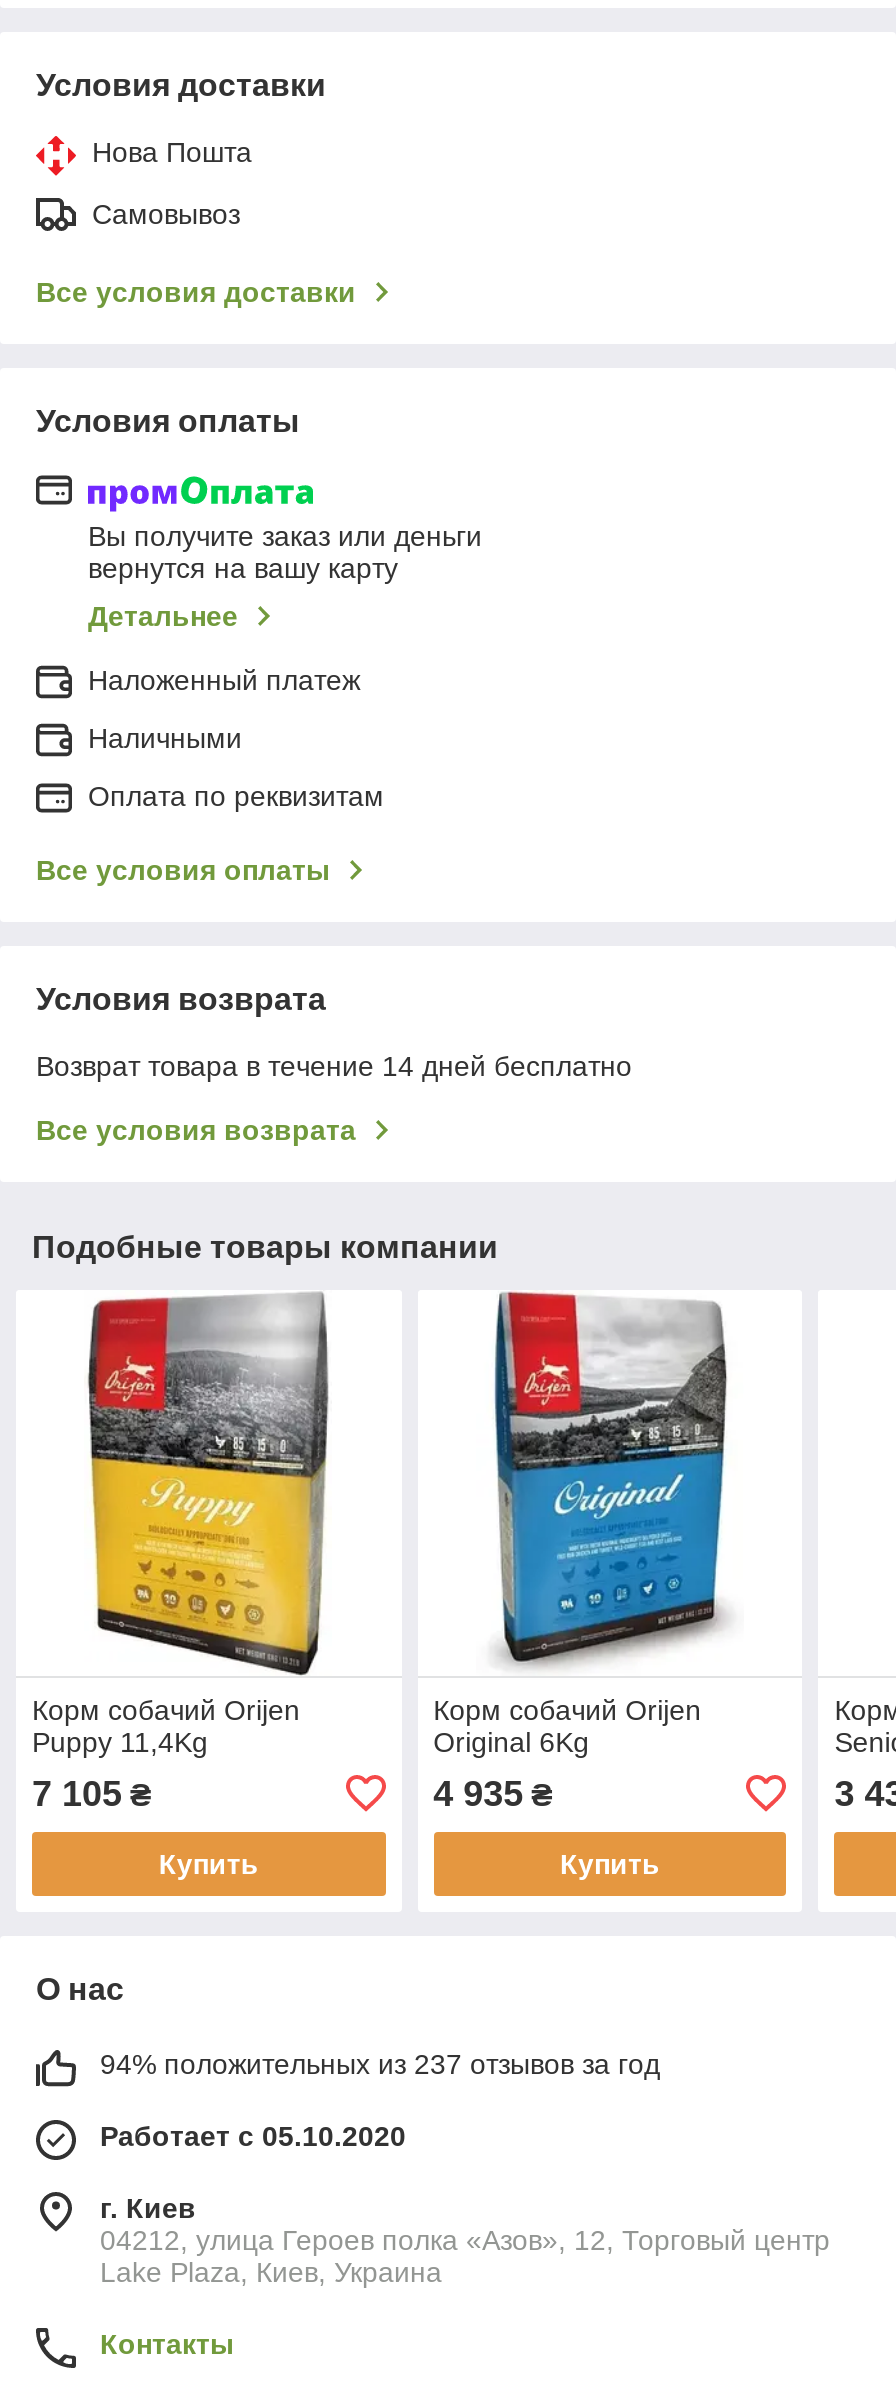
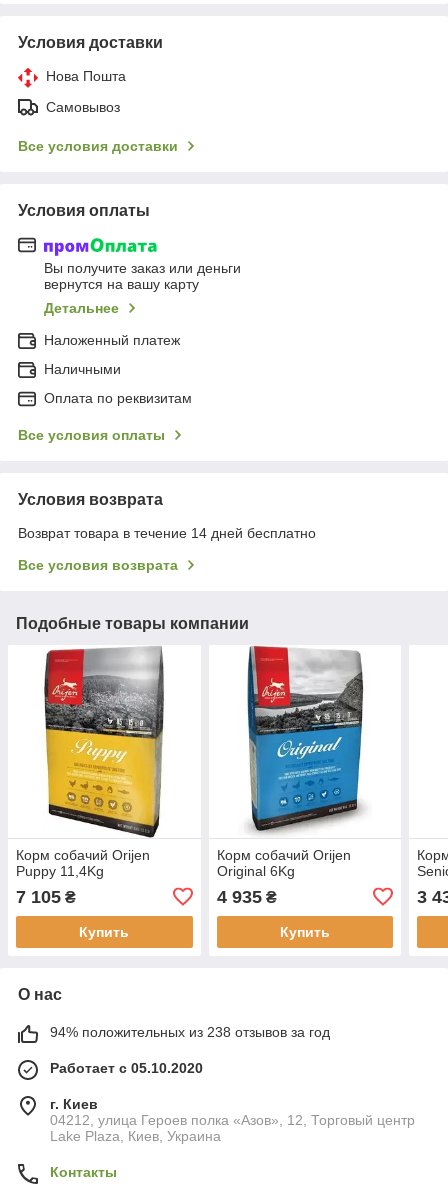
[100,2048,660,2080] 94% положительных из 237 отзывов за год -> [50,1024,330,1040] 94% положительных из 238 отзывов за год

